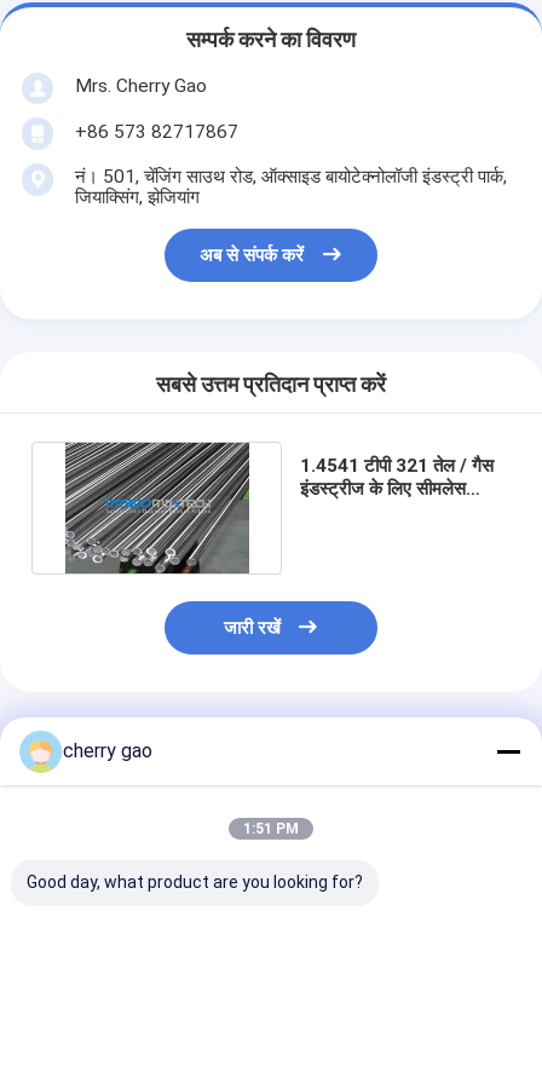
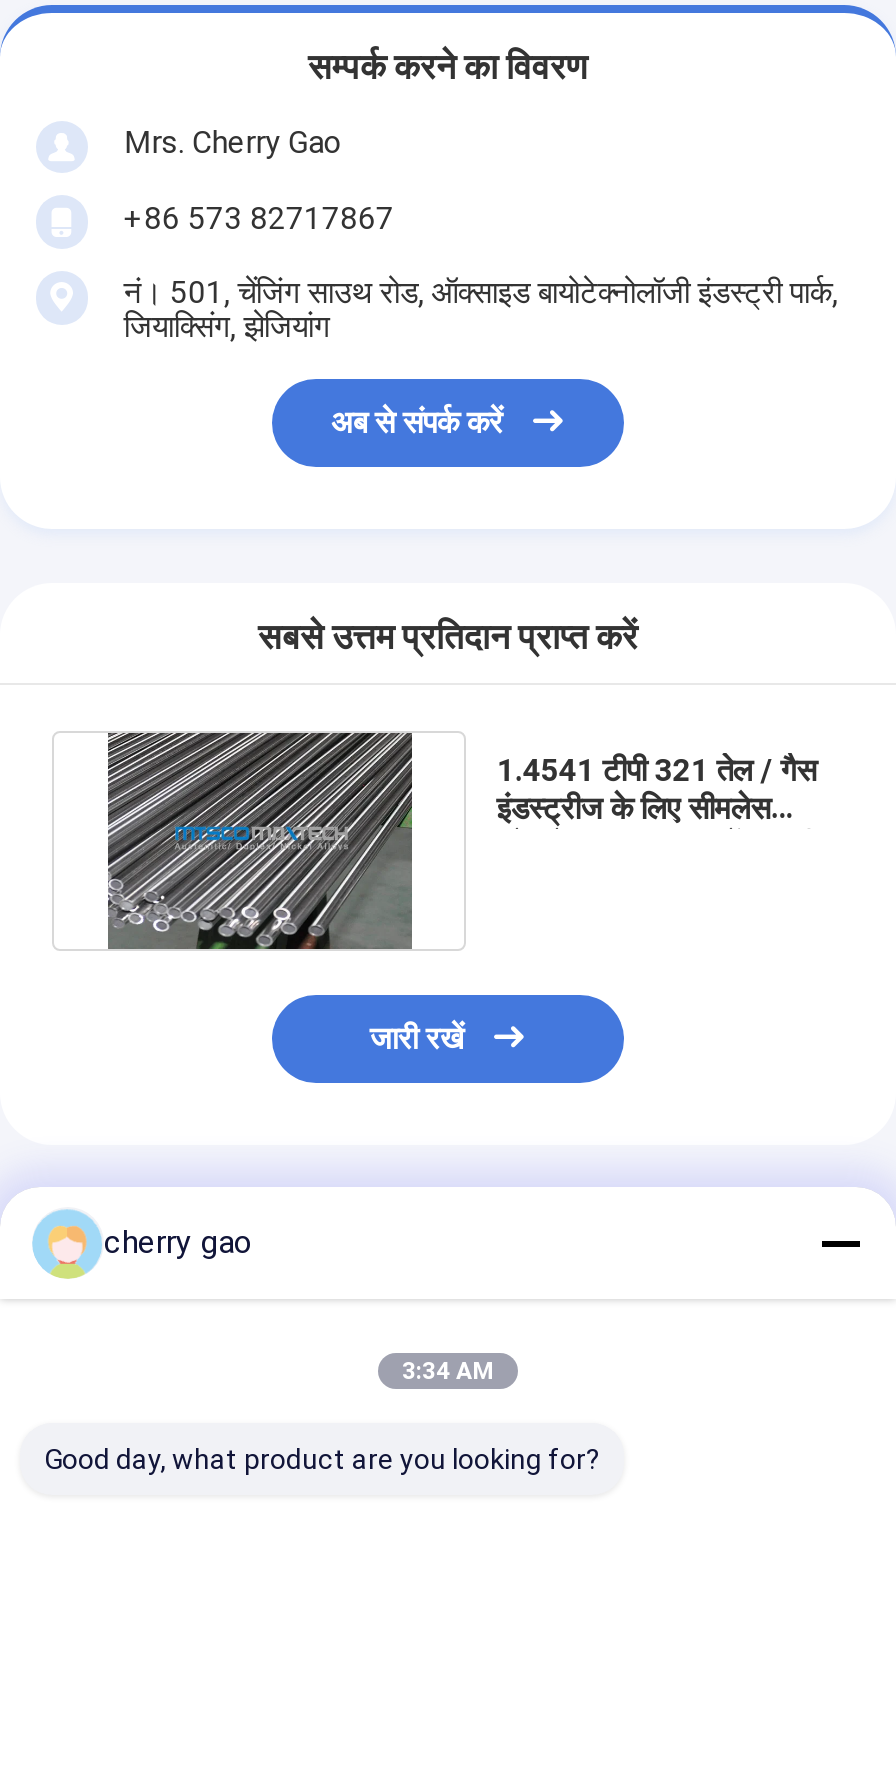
[243,820,299,837] 1:51 PM -> [402,1357,494,1385] 3:34 AM

